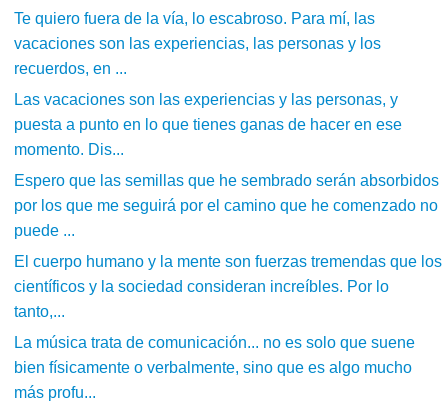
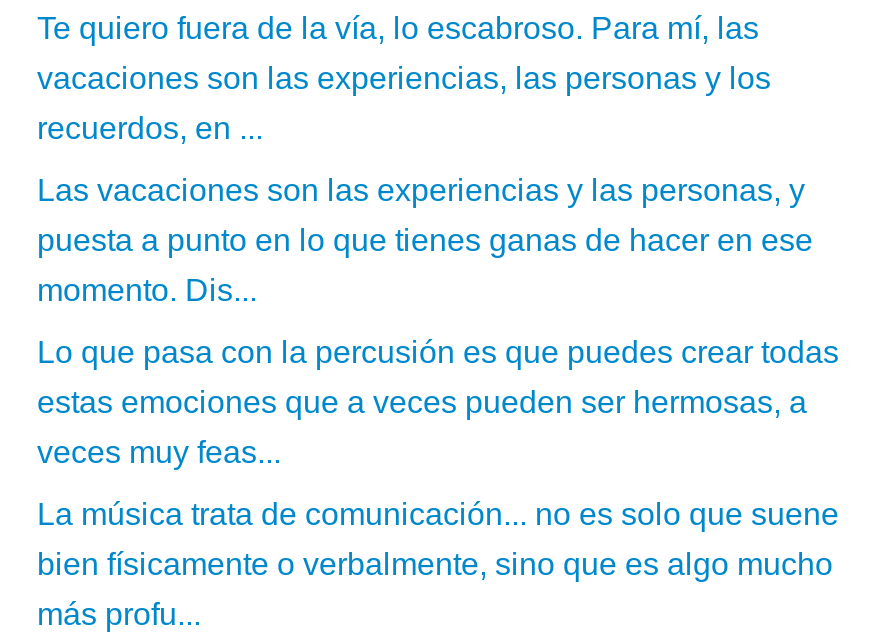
[14,172,442,320] Espero que las semillas que he sembrado serán absorbidos | por los que me seguirá por el camino que he comenzado no | puede ... | El cuerpo humano y la mente son fuerzas tremendas que los | científicos y la sociedad consideran increíbles. Por lo | tanto,... -> [37,335,839,469] Lo que pasa con la percusión es que puedes crear todas | estas emociones que a veces pueden ser hermosas, a | veces muy feas...

